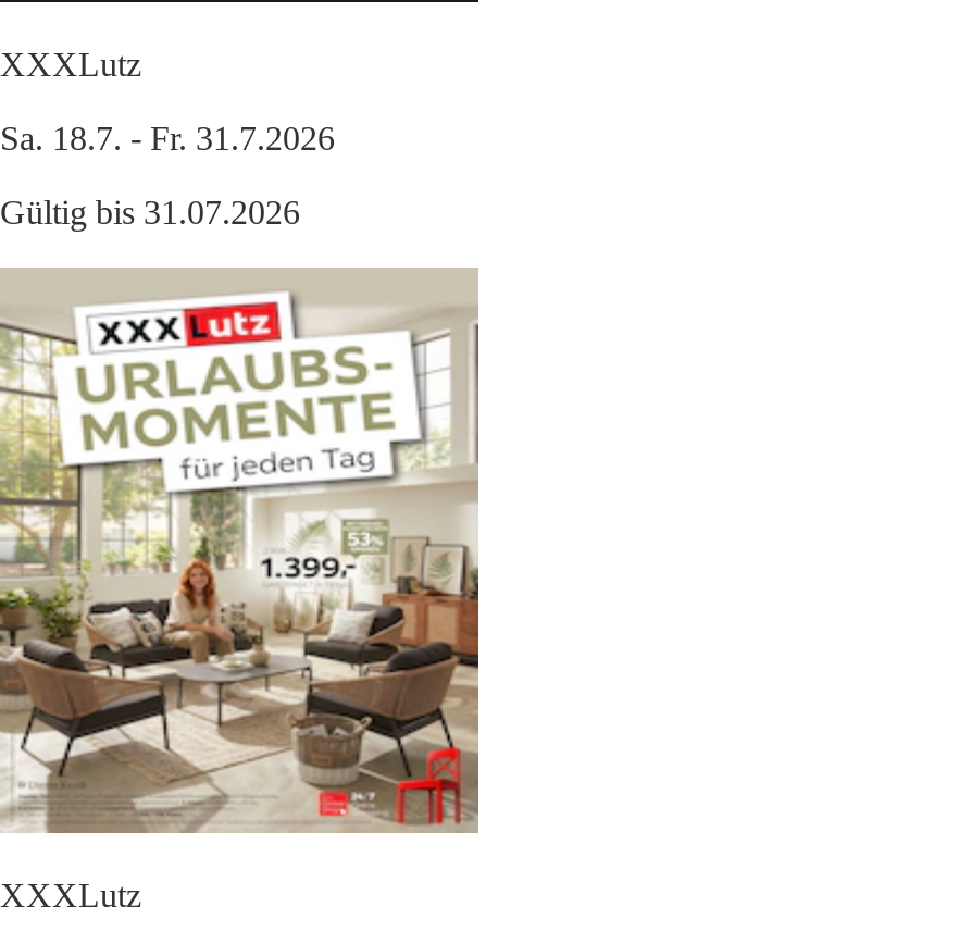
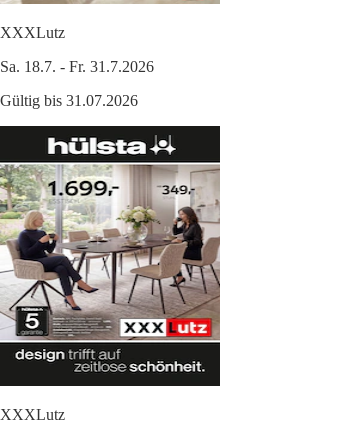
[7,268,481,835] [image] -> [3,125,221,387] [image]

